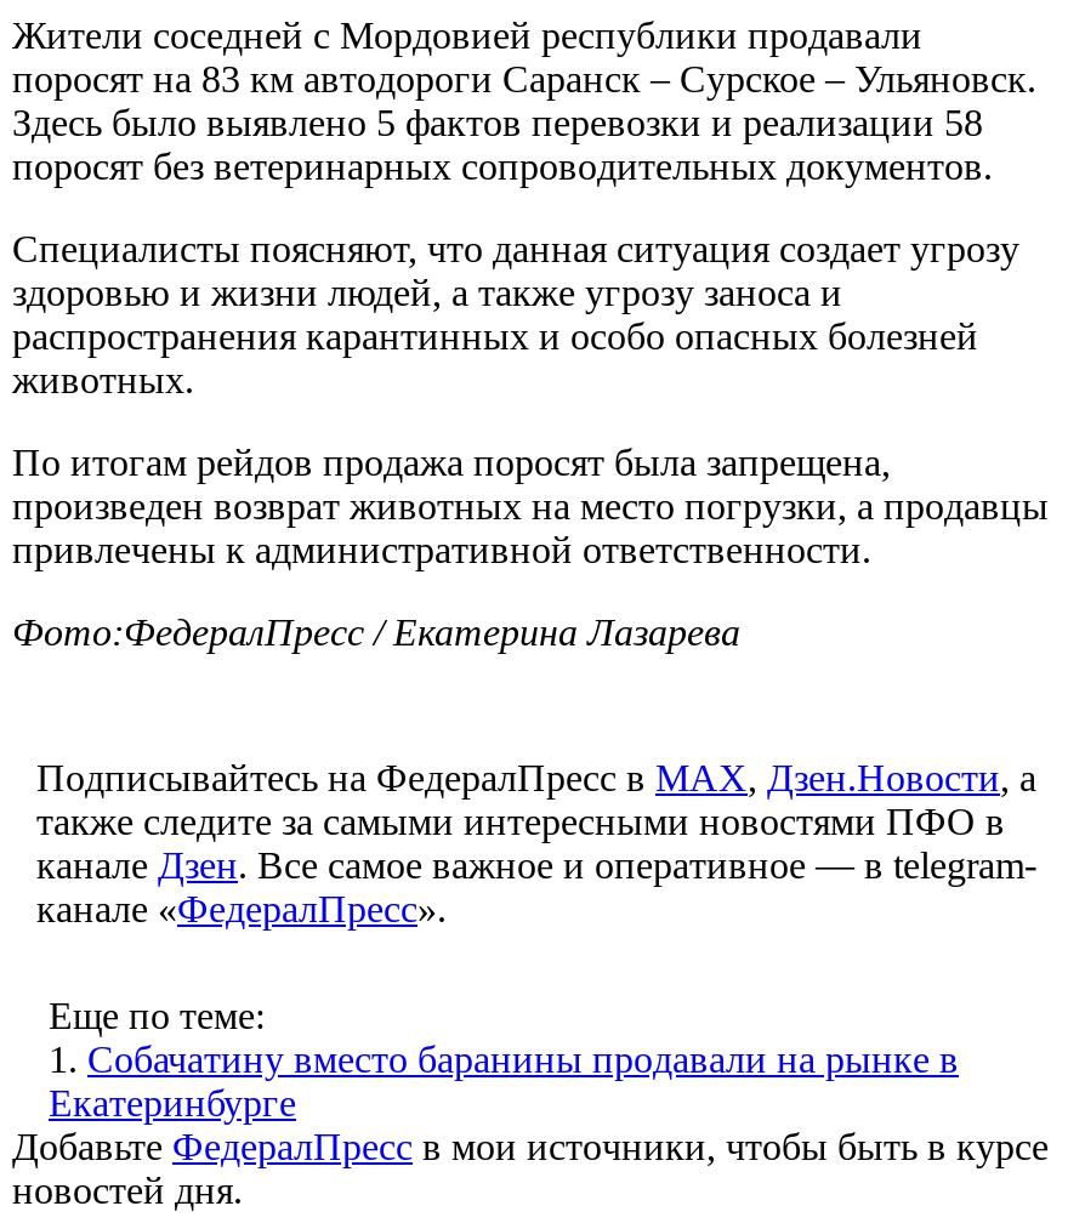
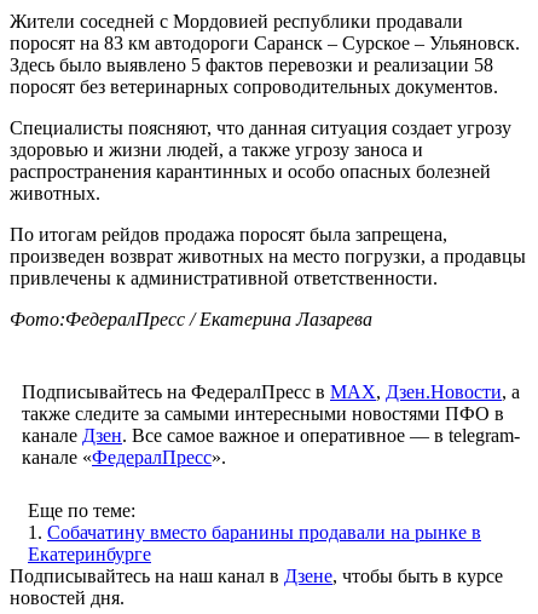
[12,1126,1049,1167] Добавьте ФедералПресс в мои источники, чтобы быть в курсе -> [10,565,503,586] Подписывайтесь на наш канал в Дзене, чтобы быть в курсе

